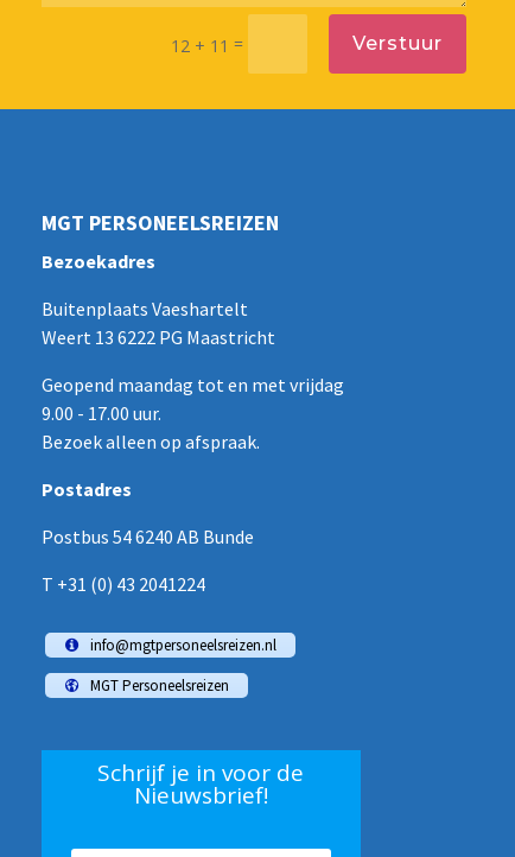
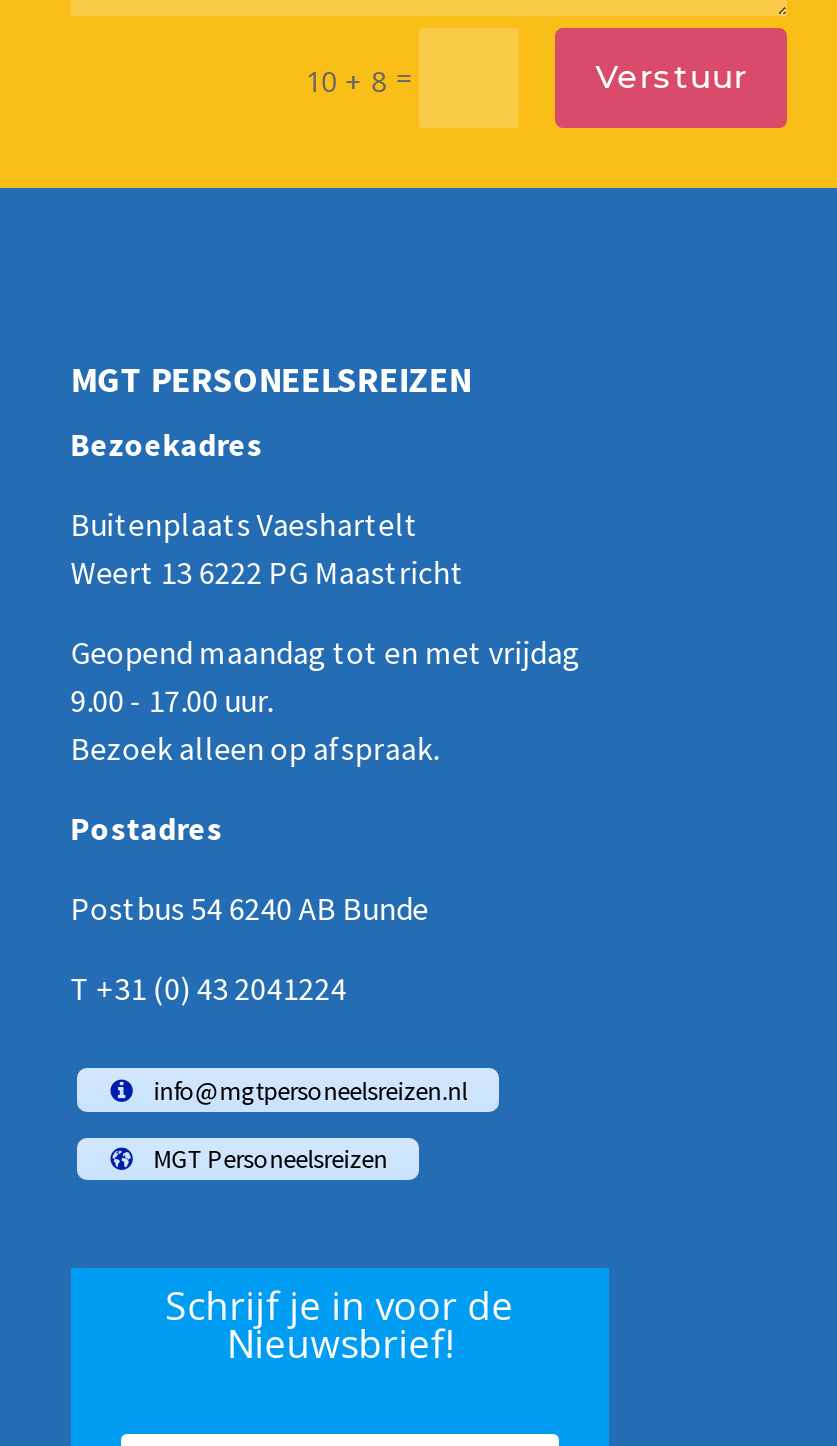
[171,32,248,57] 12 + 11 = -> [305,58,419,99] 10 + 8 =

